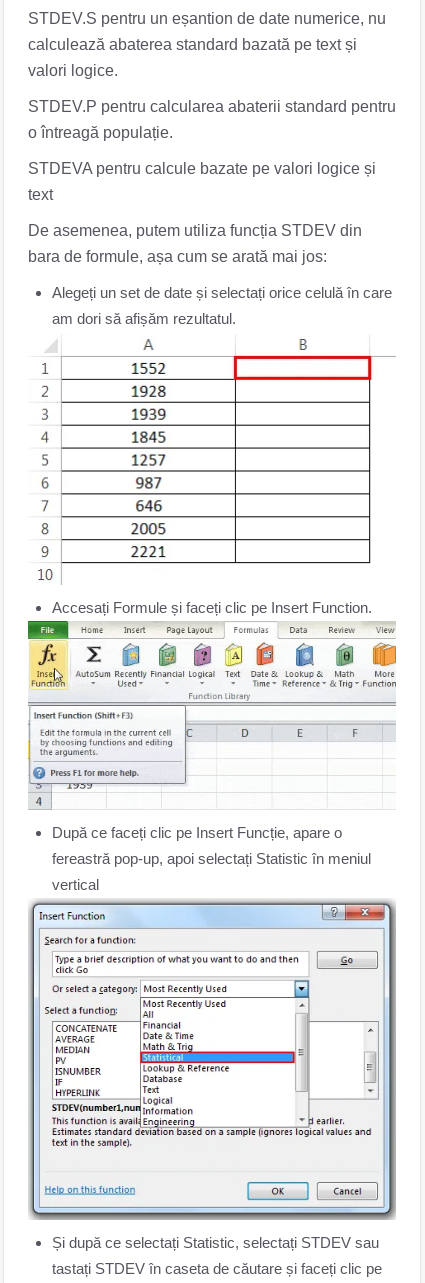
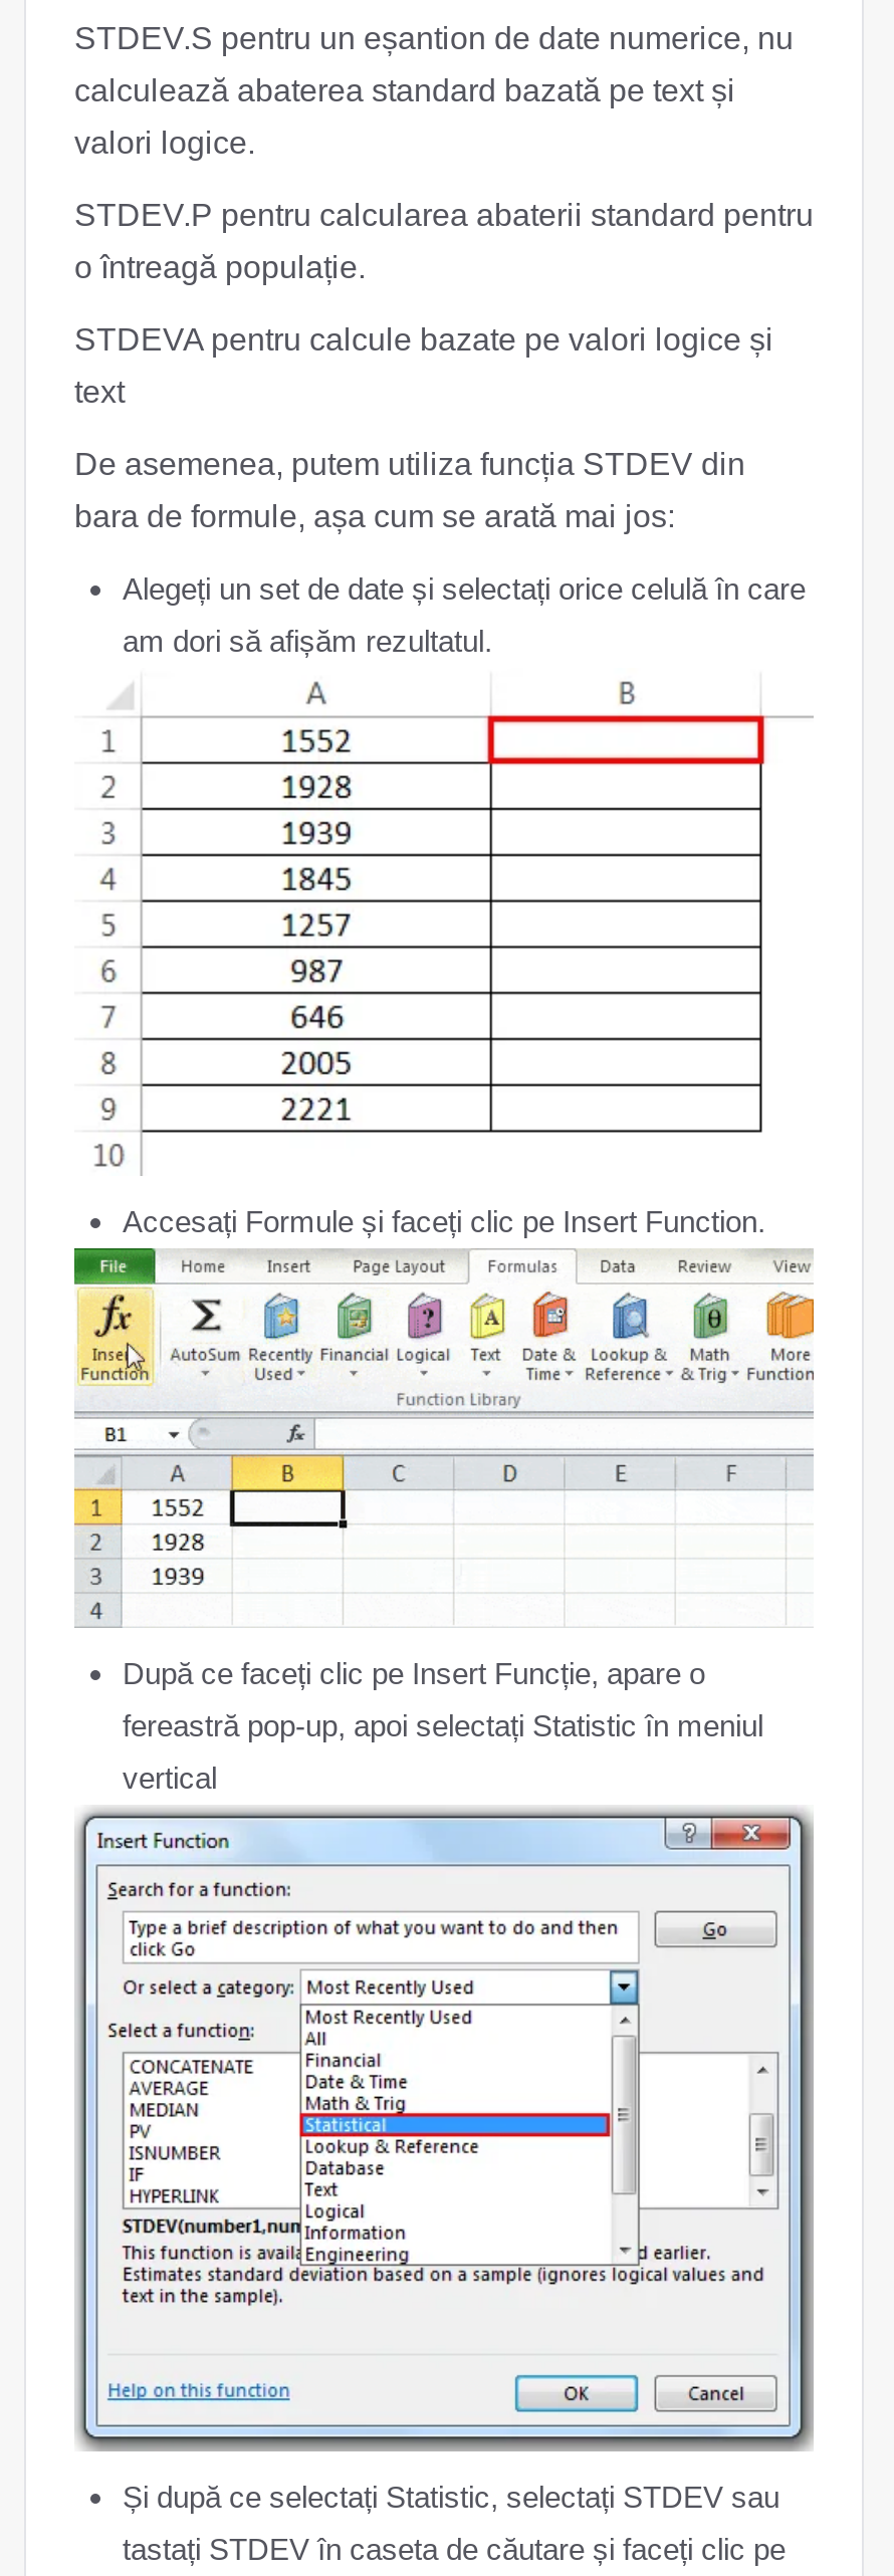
[28,705,188,786] [image] -> [74,1415,394,1578] [image]

